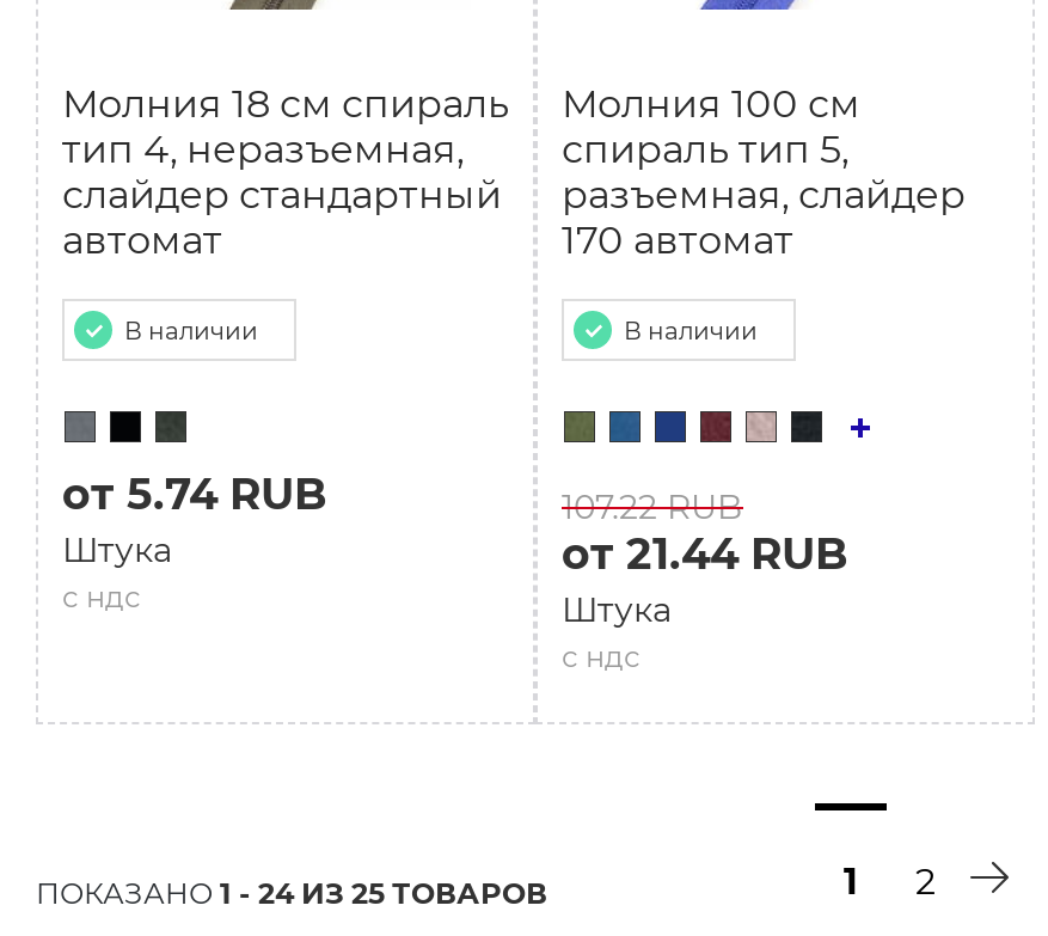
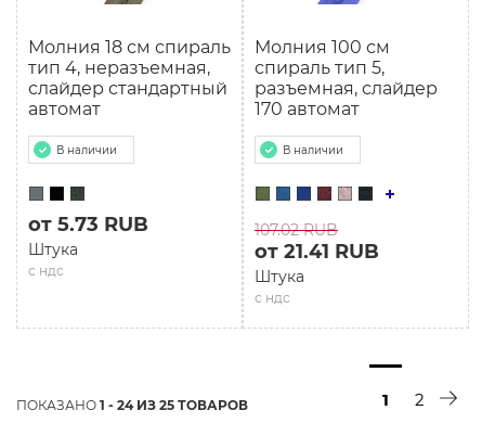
[62,469,327,521] от 5.74 RUB -> [28,213,148,236] от 5.73 RUB
[562,485,743,528] 107.22 RUB -> [255,220,338,240] 107.02 RUB
[562,528,848,581] от 21.44 RUB -> [255,240,379,264] от 21.41 RUB

